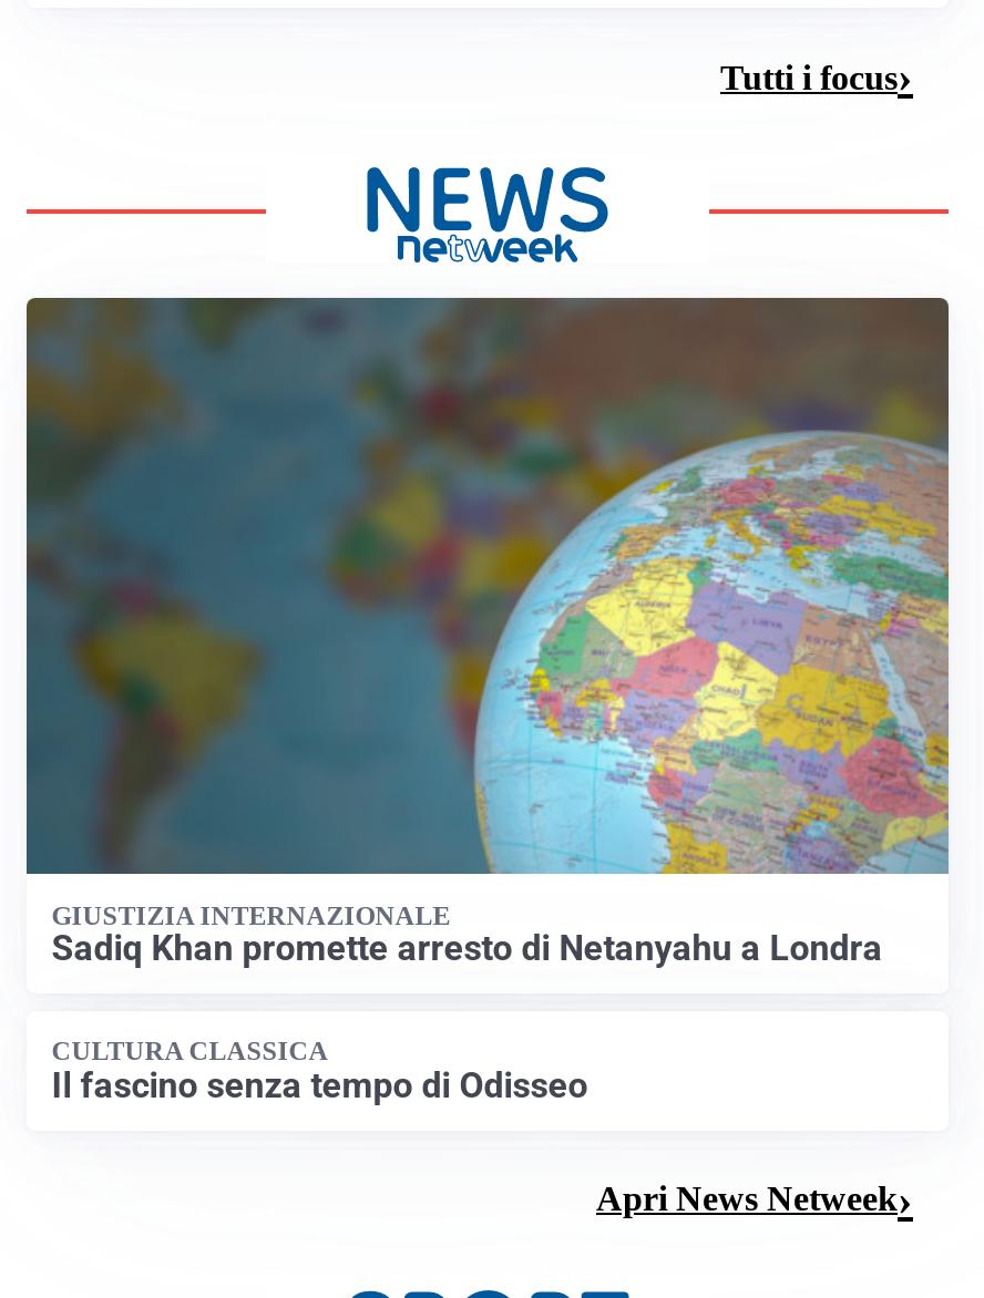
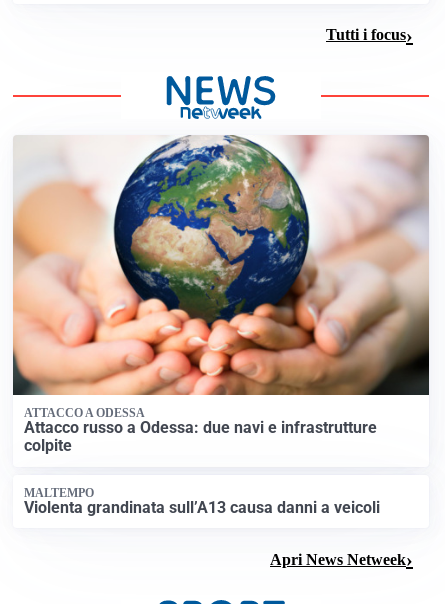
[24,295,951,969] [image] | GIUSTIZIA INTERNAZIONALE | Sadiq Khan promette arresto di Netanyahu a Londra -> [12,134,430,455] [image] | ATTACCO A ODESSA | Attacco russo a Odessa: due navi e infrastrutture | colpite
[51,1036,588,1106] CULTURA CLASSICA | Il fascino senza tempo di Odisseo -> [24,486,380,517] MALTEMPO | Violenta grandinata sull’A13 causa danni a veicoli

